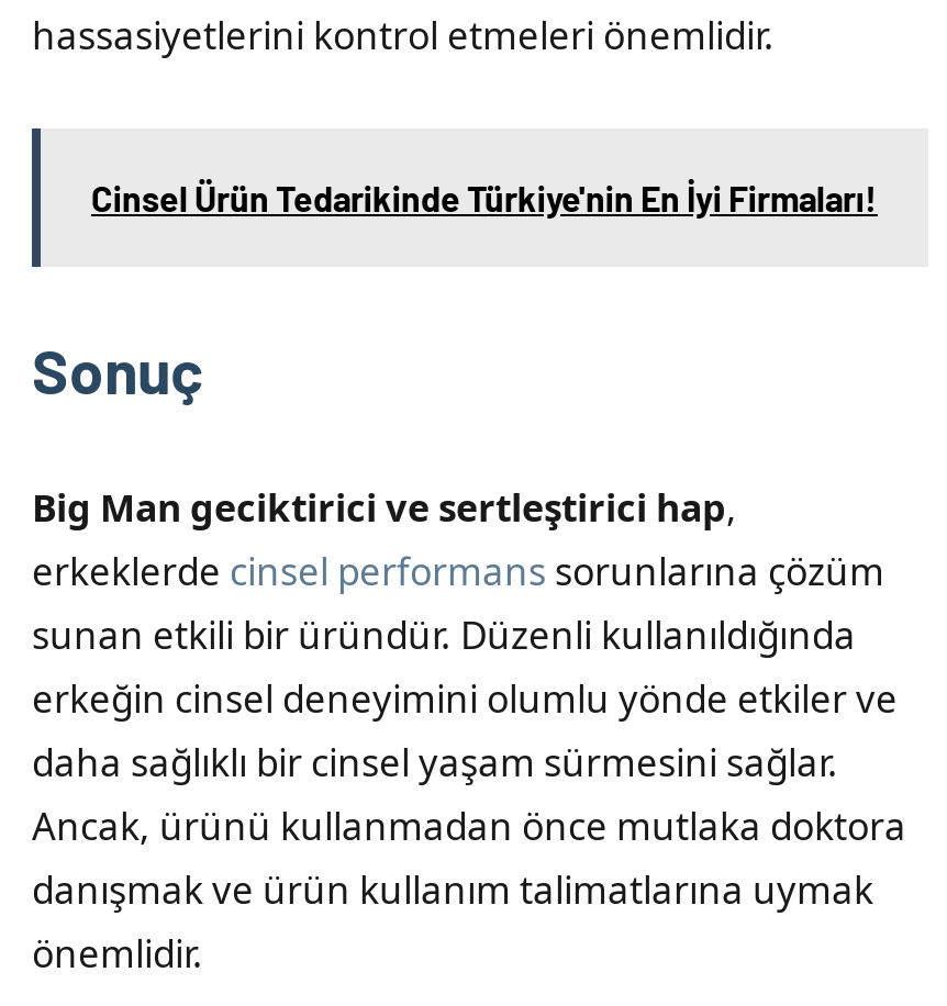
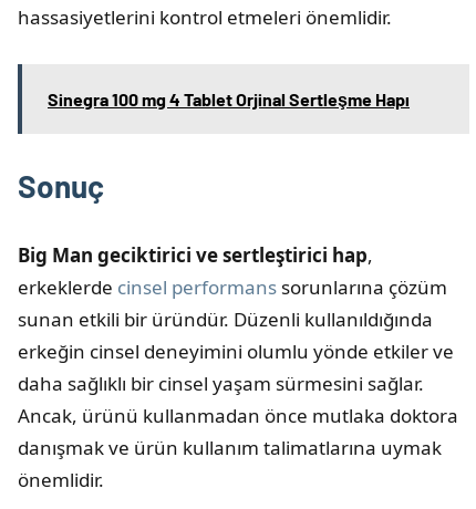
[91,176,878,217] Cinsel Ürün Tedarikinde Türkiye'nin En İyi Firmaları! -> [48,89,410,110] Sinegra 100 mg 4 Tablet Orjinal Sertleşme Hapı

